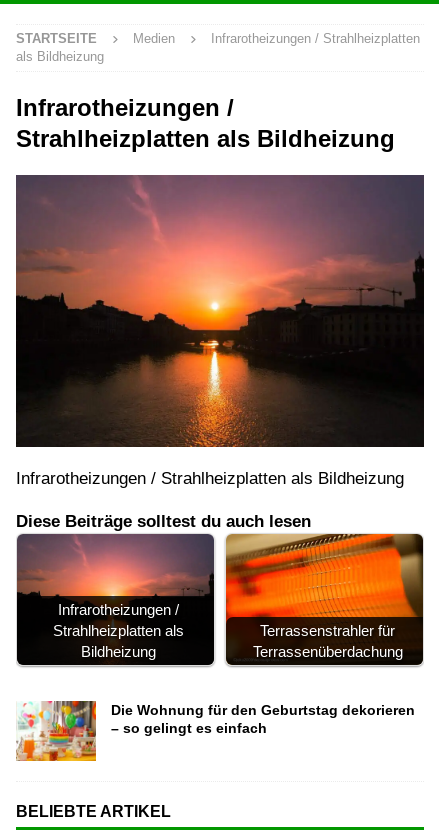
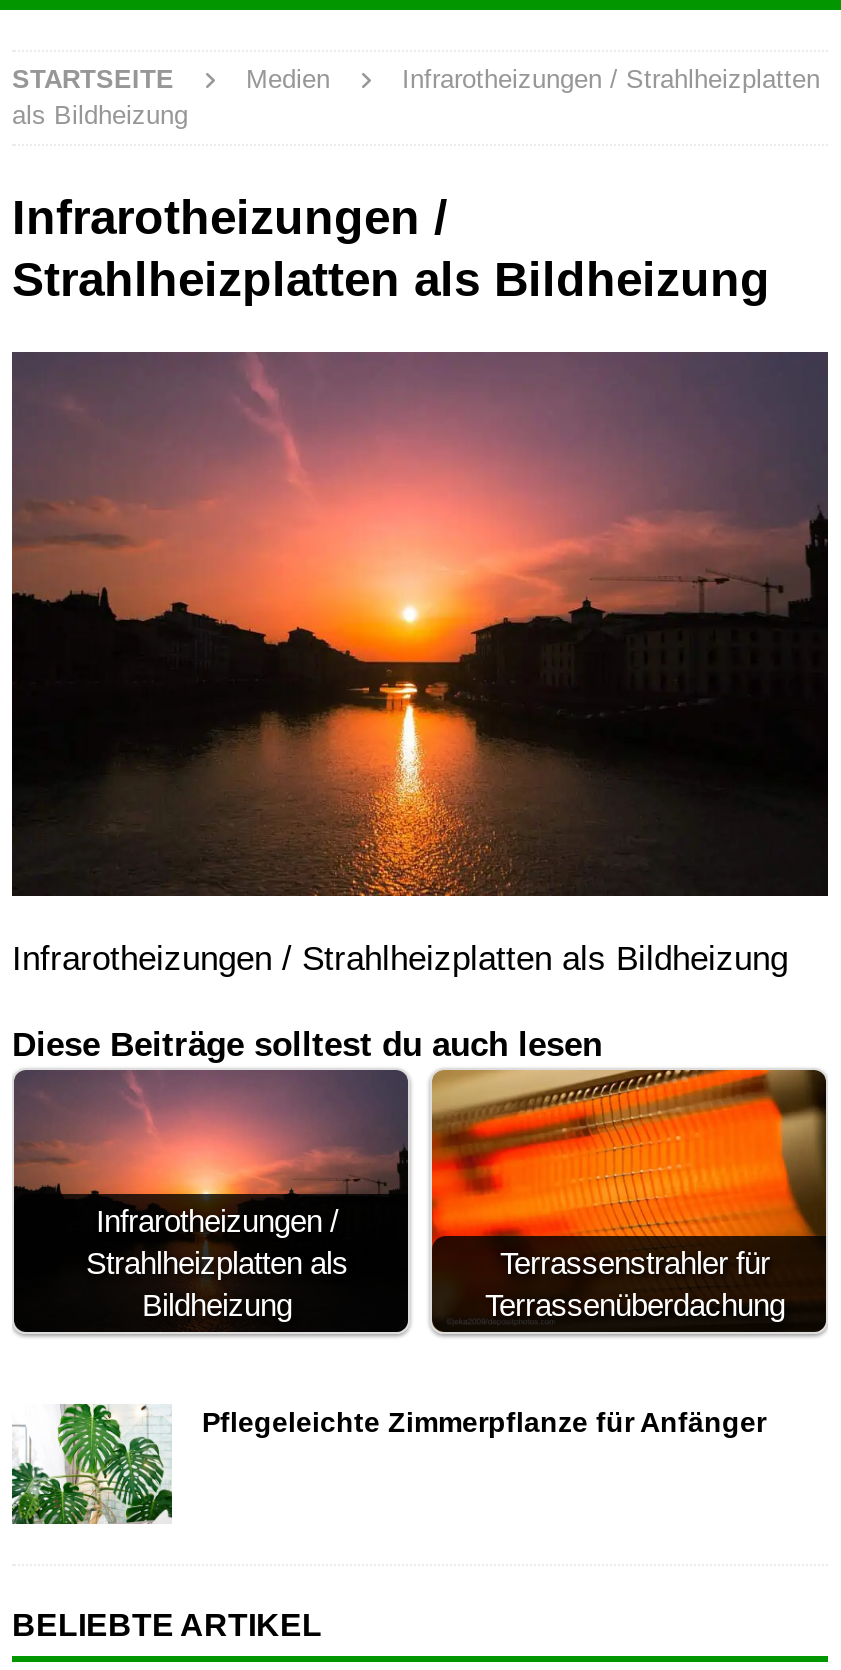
[16,700,415,762] [image] | Die Wohnung für den Geburtstag dekorieren | – so gelingt es einfach -> [10,1402,766,1526] [image] | Pflegeleichte Zimmerpflanze für Anfänger

